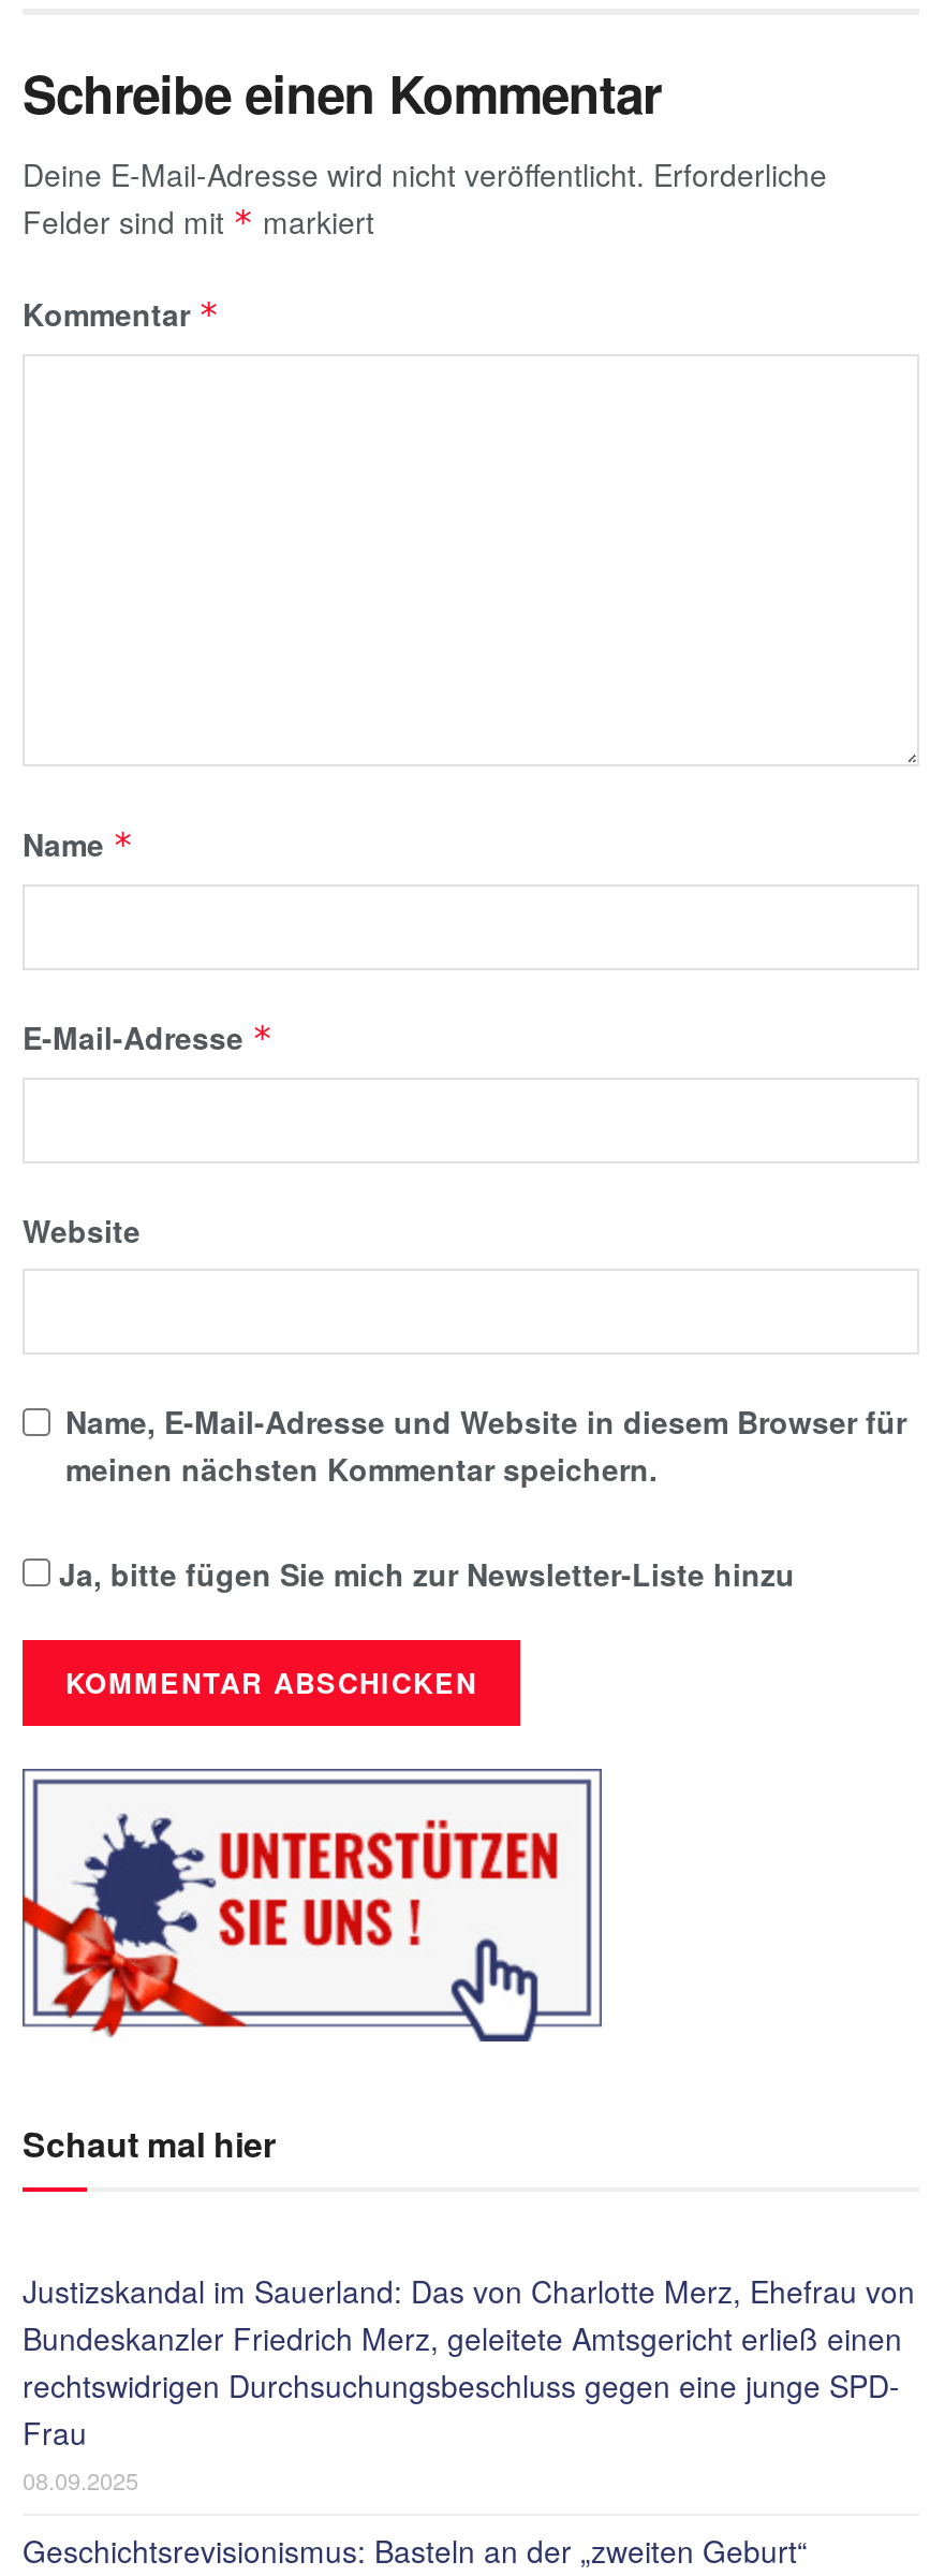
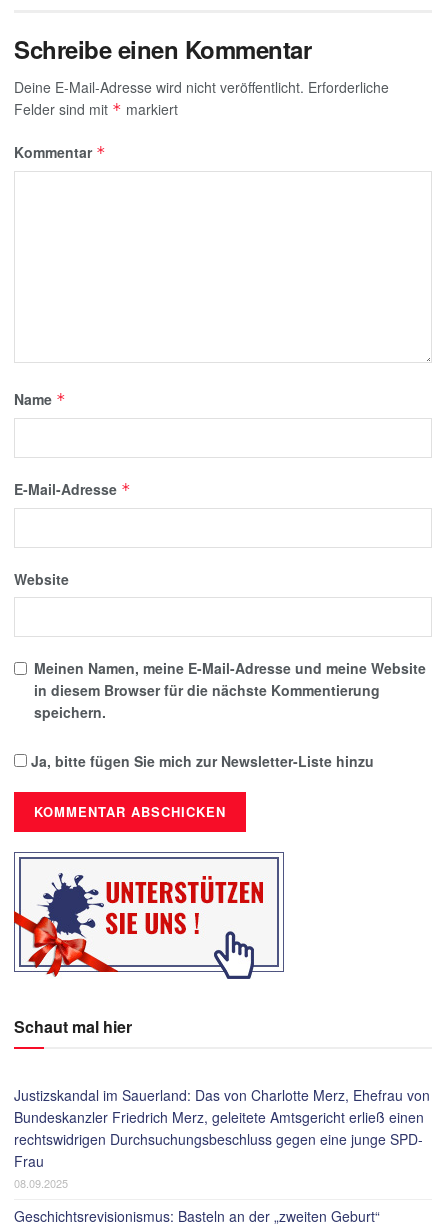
[65,1399,906,1490] Name, E-Mail-Adresse und Website in diesem Browser für | meinen nächsten Kommentar speichern. -> [34,658,426,722] Meinen Namen, meine E-Mail-Adresse und meine Website | in diesem Browser für die nächste Kommentierung | speichern.

